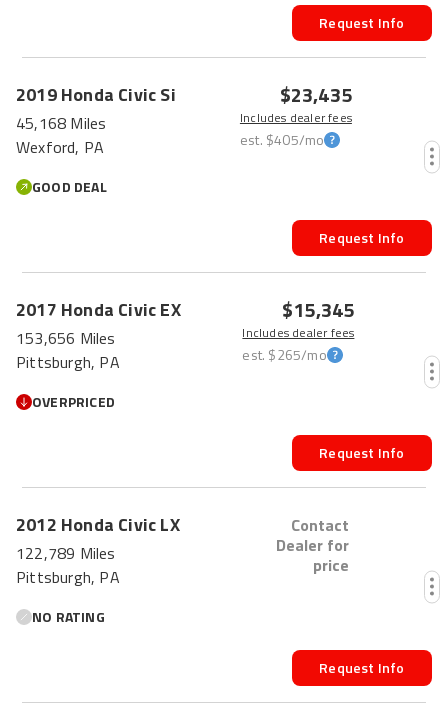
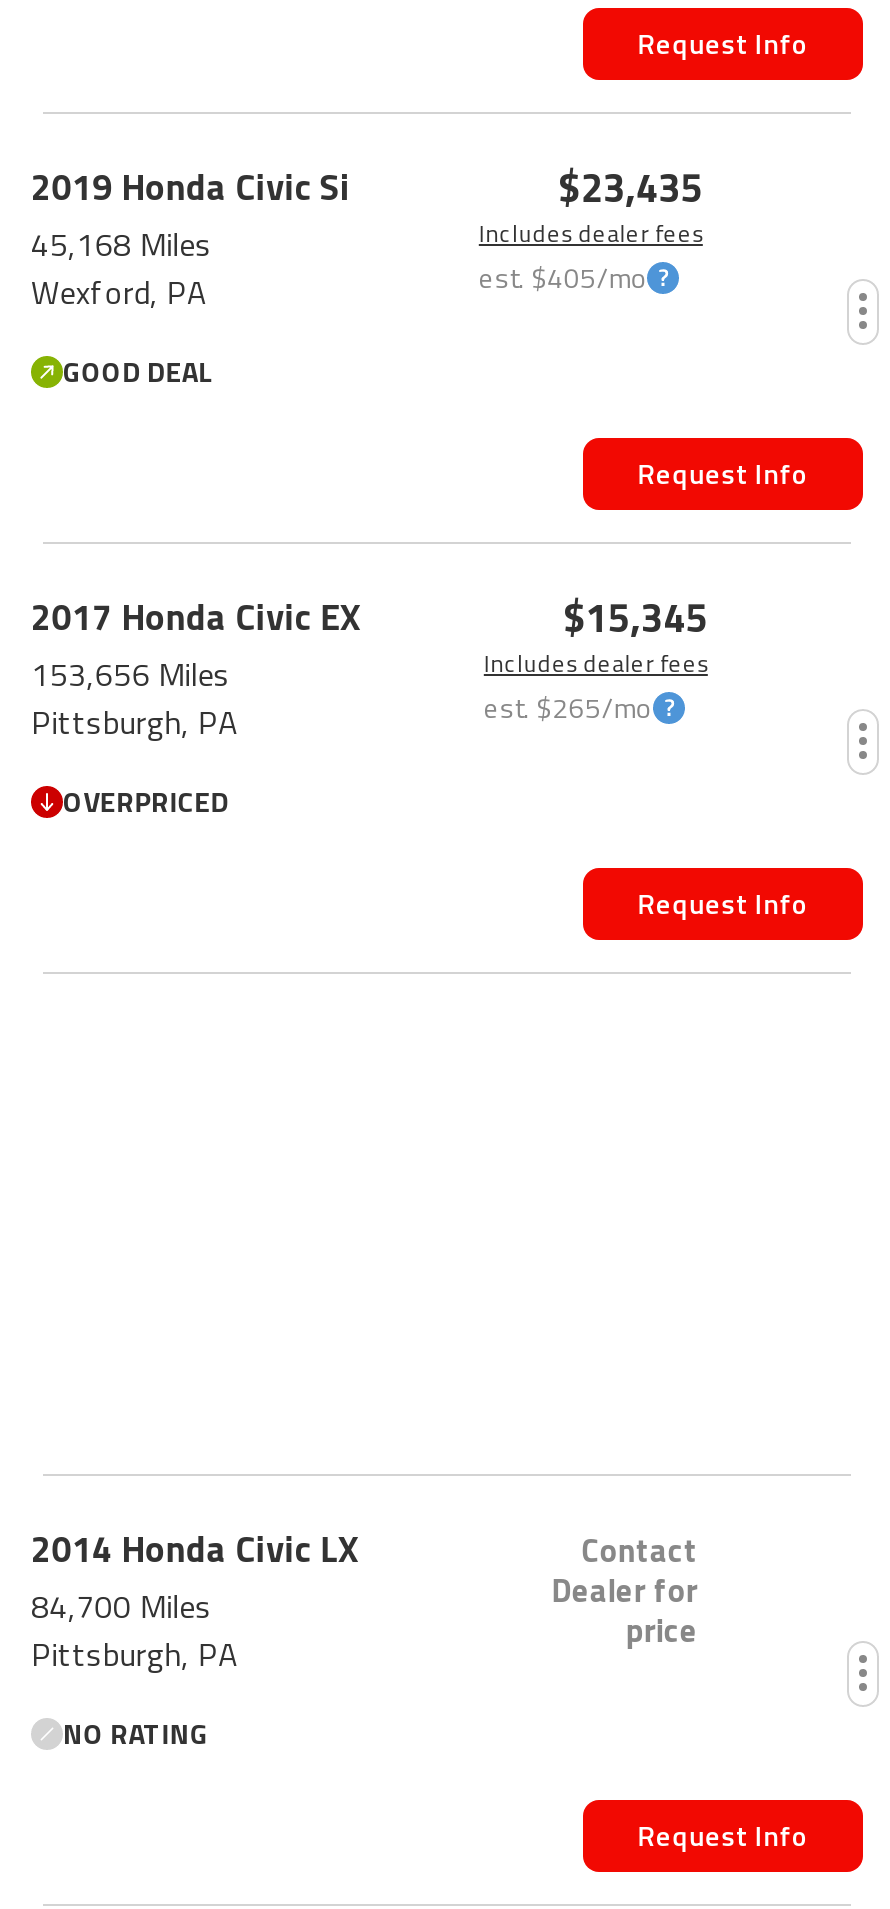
[16,511,180,538] 2012 Honda Civic LX -> [31,1522,359,1576] 2014 Honda Civic LX
[16,541,116,565] 122,789 Miles -> [31,1582,212,1630] 84,700 Miles

